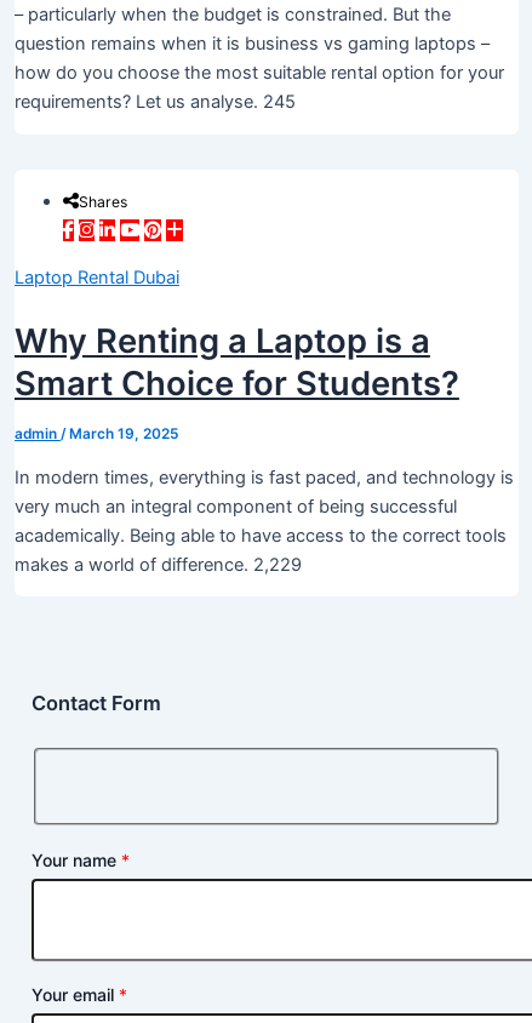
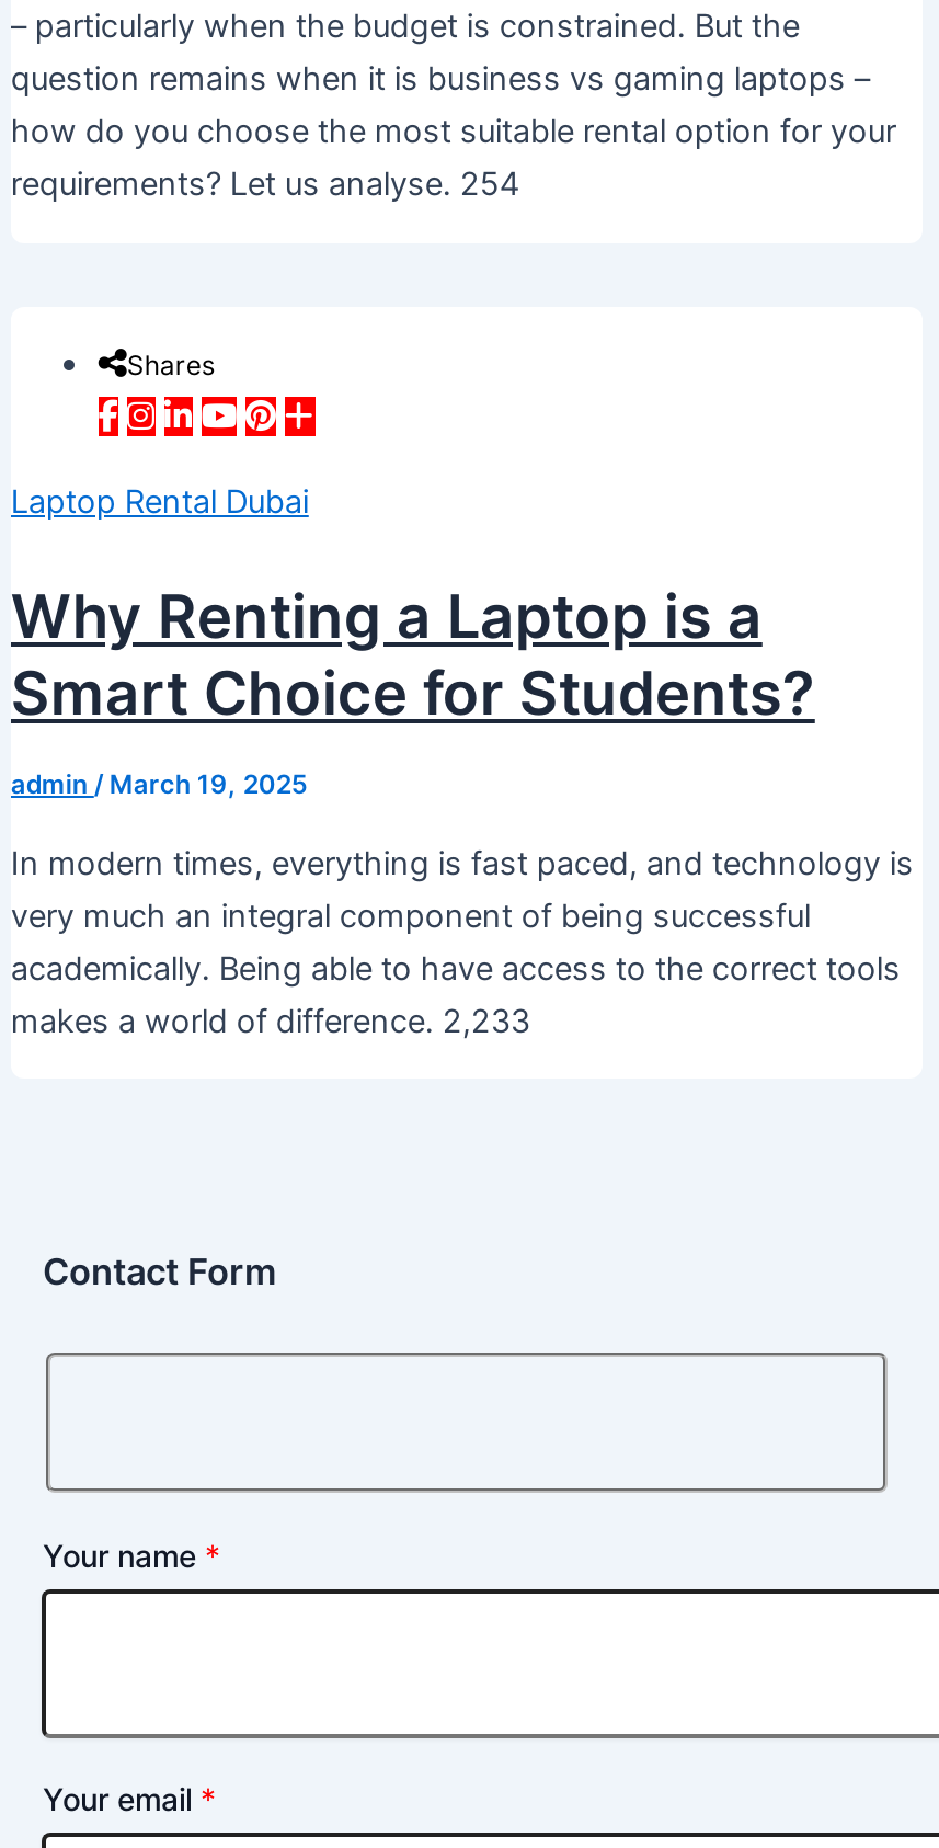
[14,91,296,113] requirements? Let us analyse. 245 -> [11,165,519,204] requirements? Let us analyse. 254
[14,554,302,575] makes a world of difference. 2,229 -> [11,1001,530,1041] makes a world of difference. 2,233

